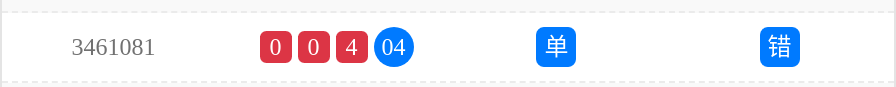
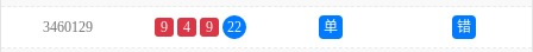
[72,33,320,61] 3461081 | 0 | 0 -> [43,19,168,35] 3460129 | 9
[382,33,406,61] 04 -> [206,19,241,35] 9 | 22

